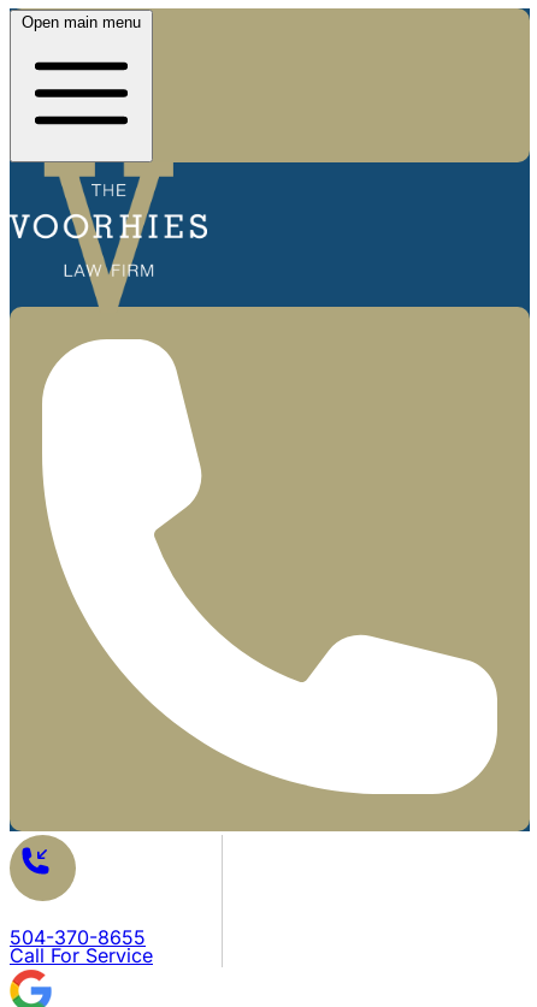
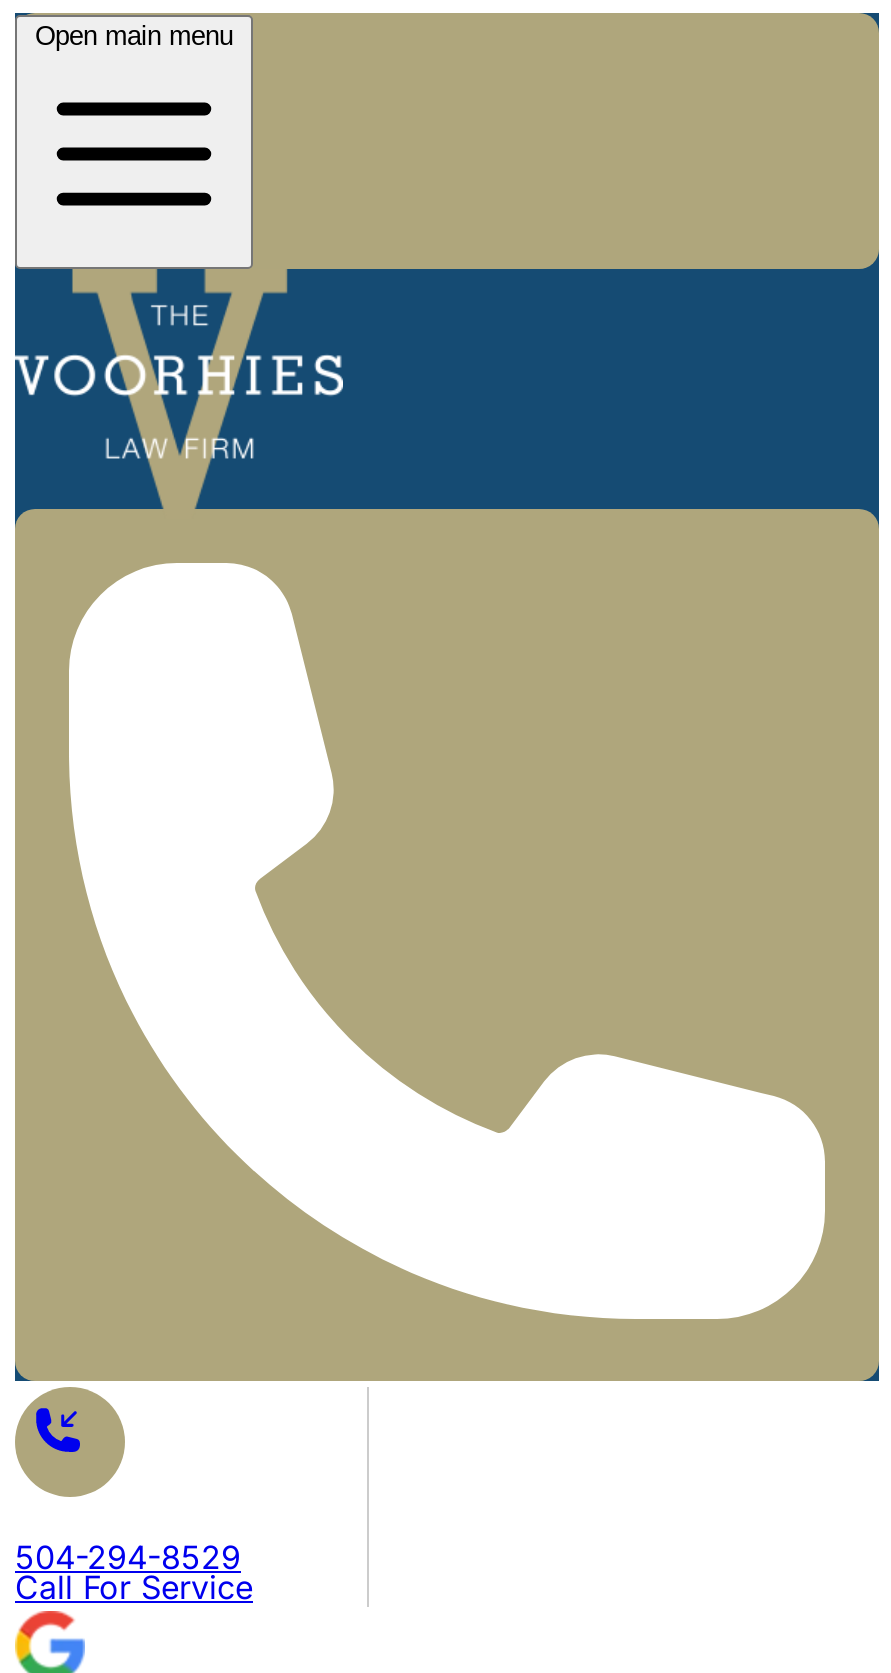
[10,925,146,949] 504-370-8655 -> [15,1537,241,1577] 504-294-8529

